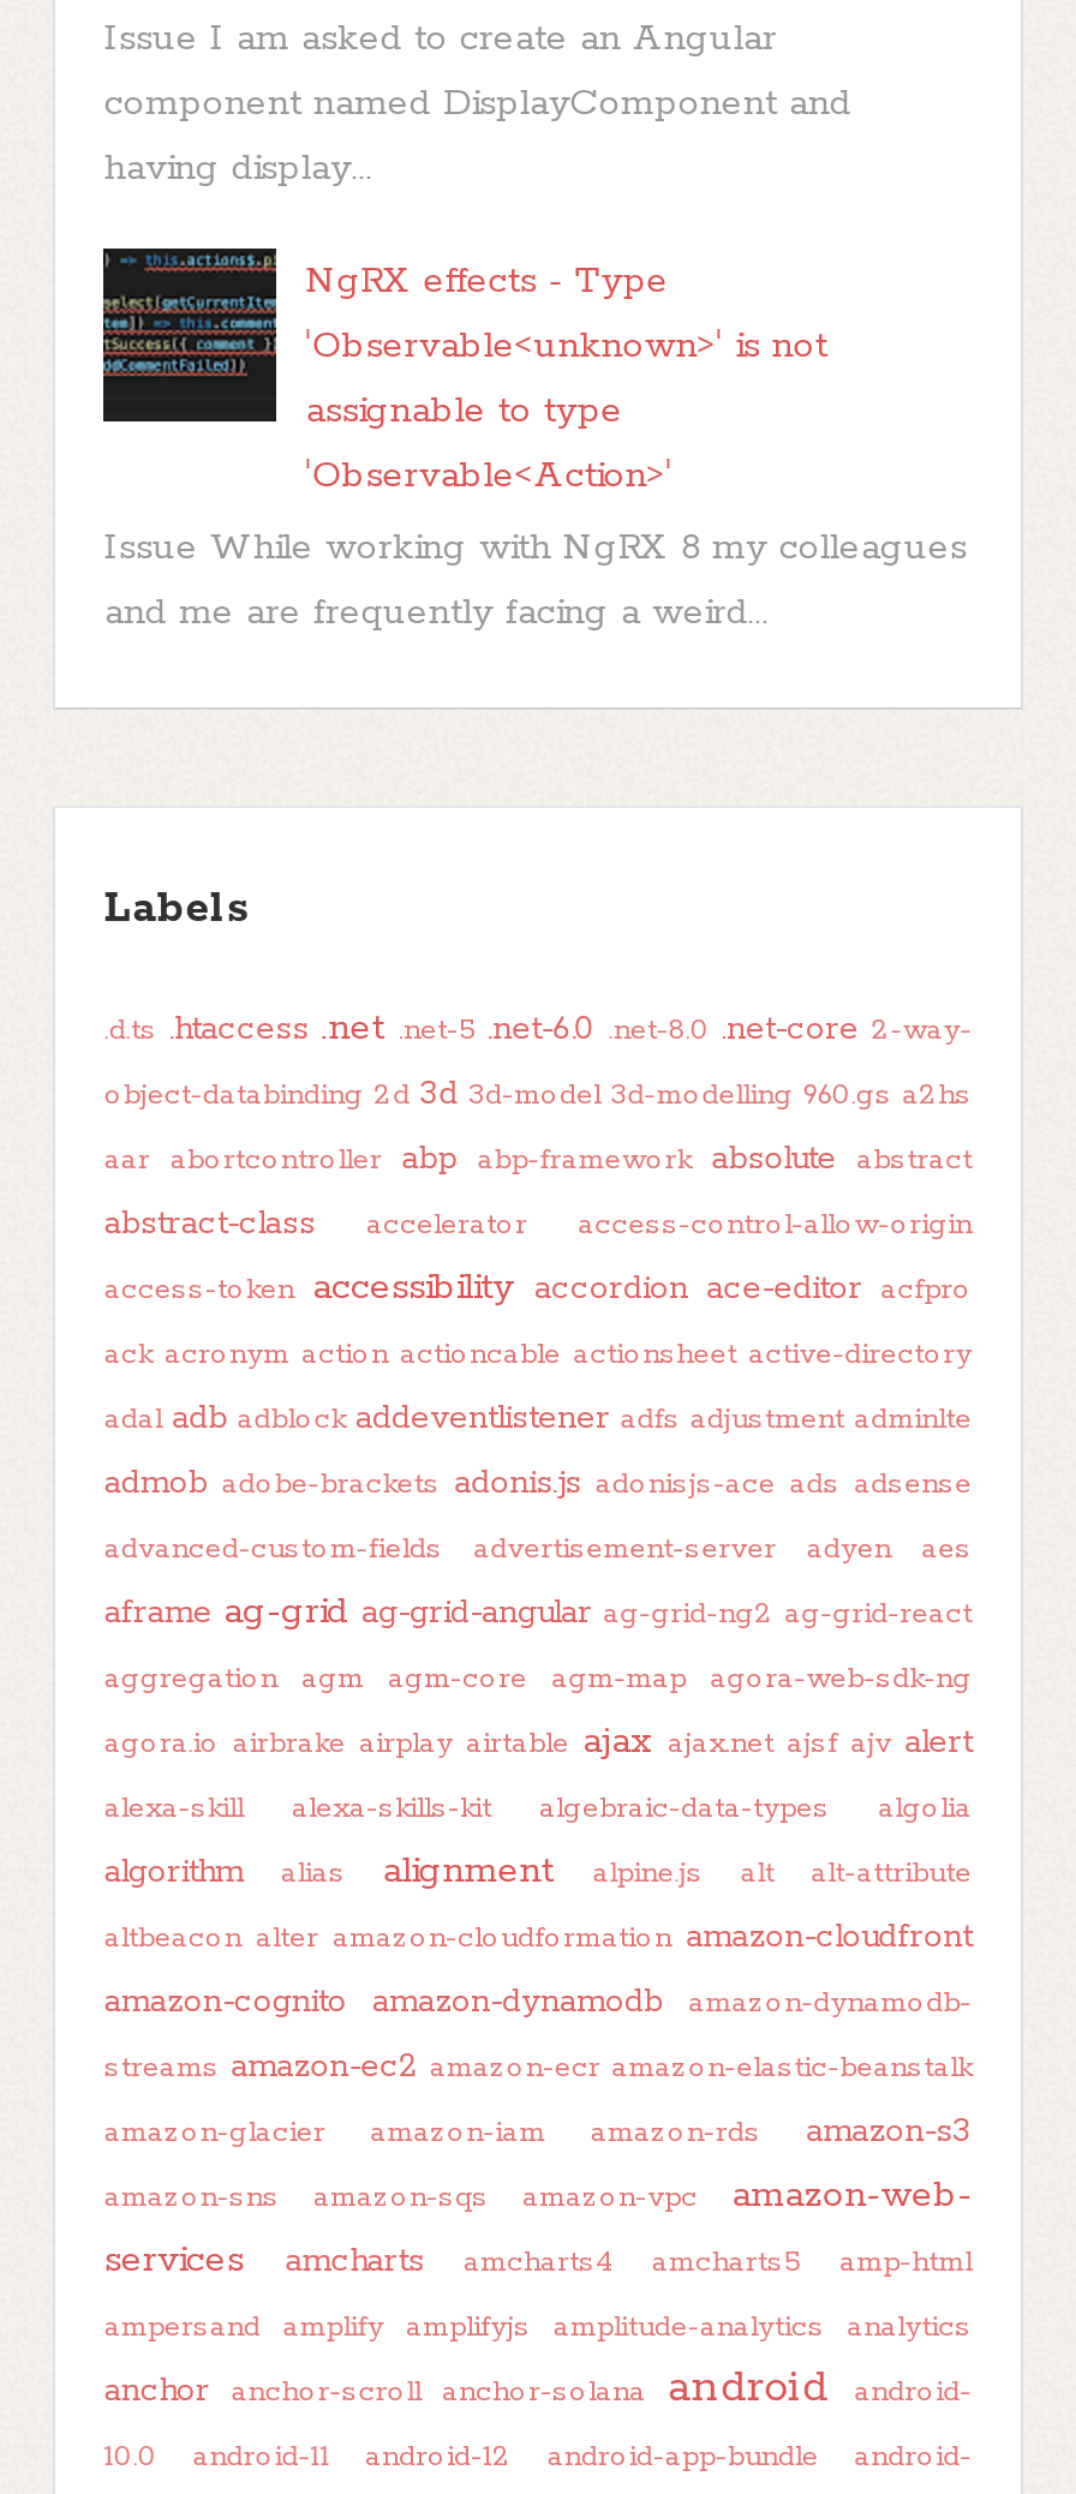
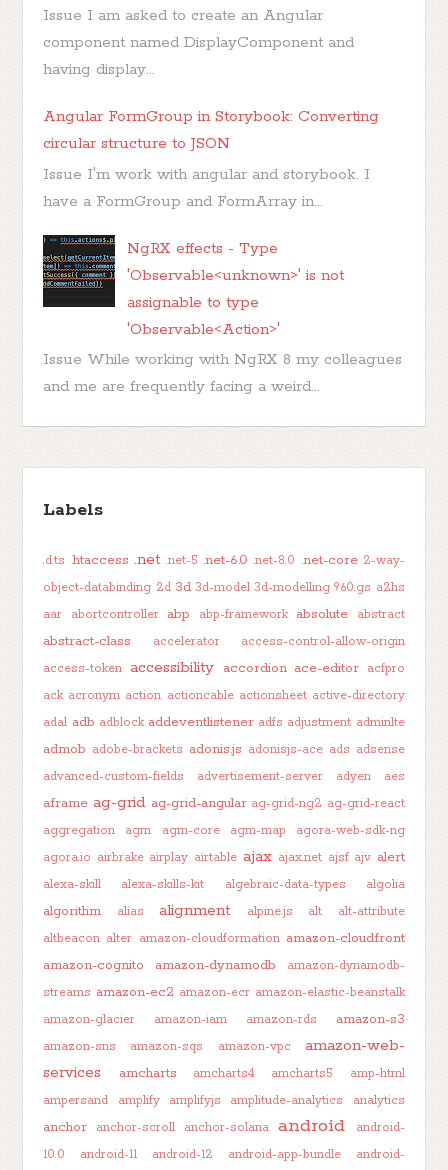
none -> [43,107,379,211] Angular FormGroup in Storybook: Converting | circular structure to JSON | Issue I'm work with angular and storybook. I | have a FormGroup and FormArray in...

